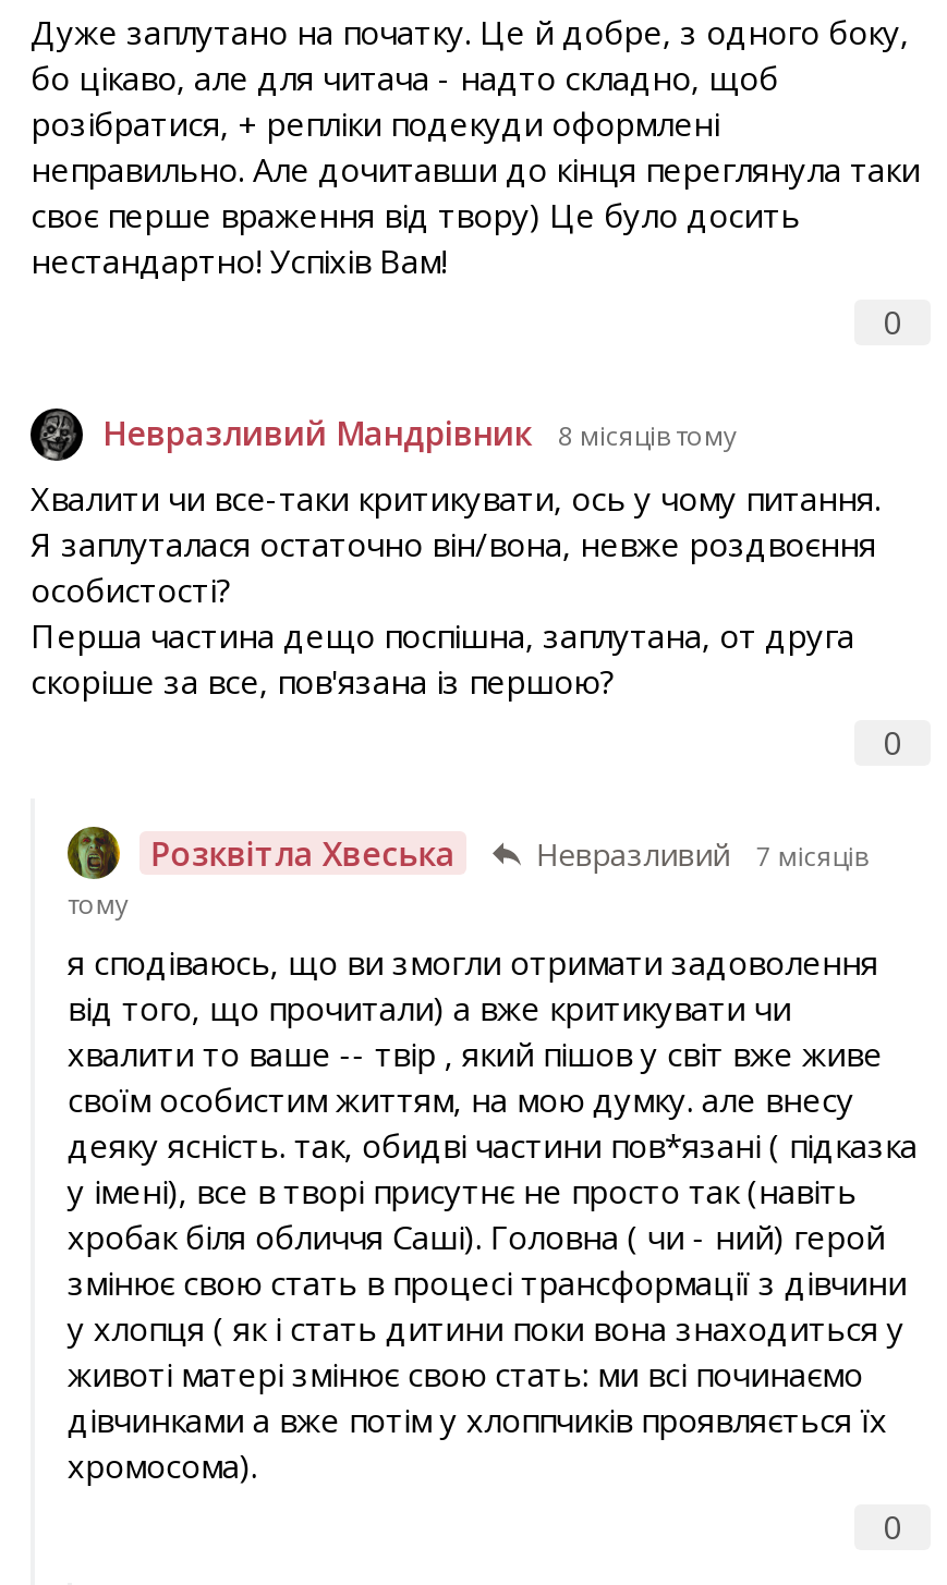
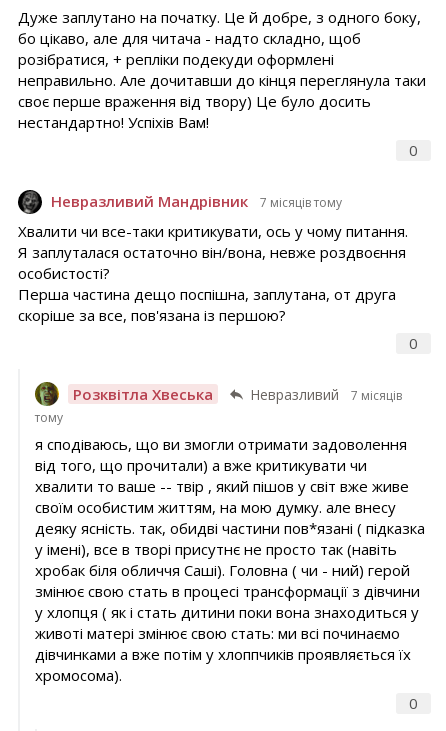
[102,412,737,455] Невразливий Мандрівник 8 місяців тому -> [51,191,342,211] Невразливий Мандрівник 7 місяців тому

